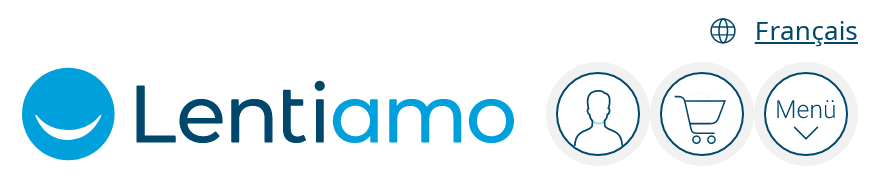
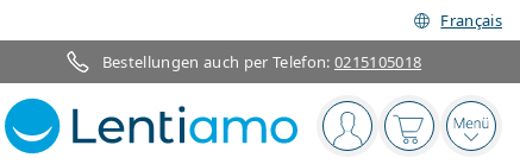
none -> [102,51,421,72] Bestellungen auch per Telefon: 0215105018

